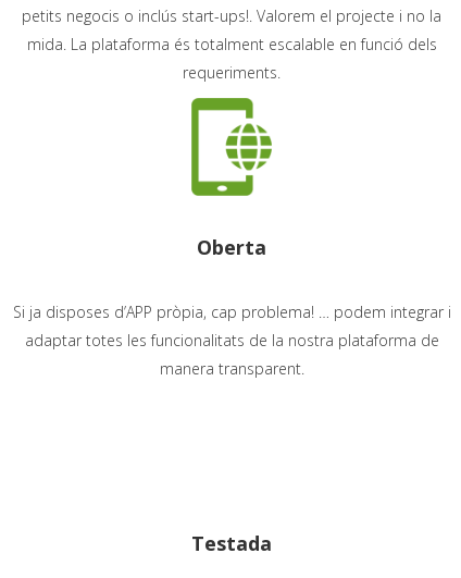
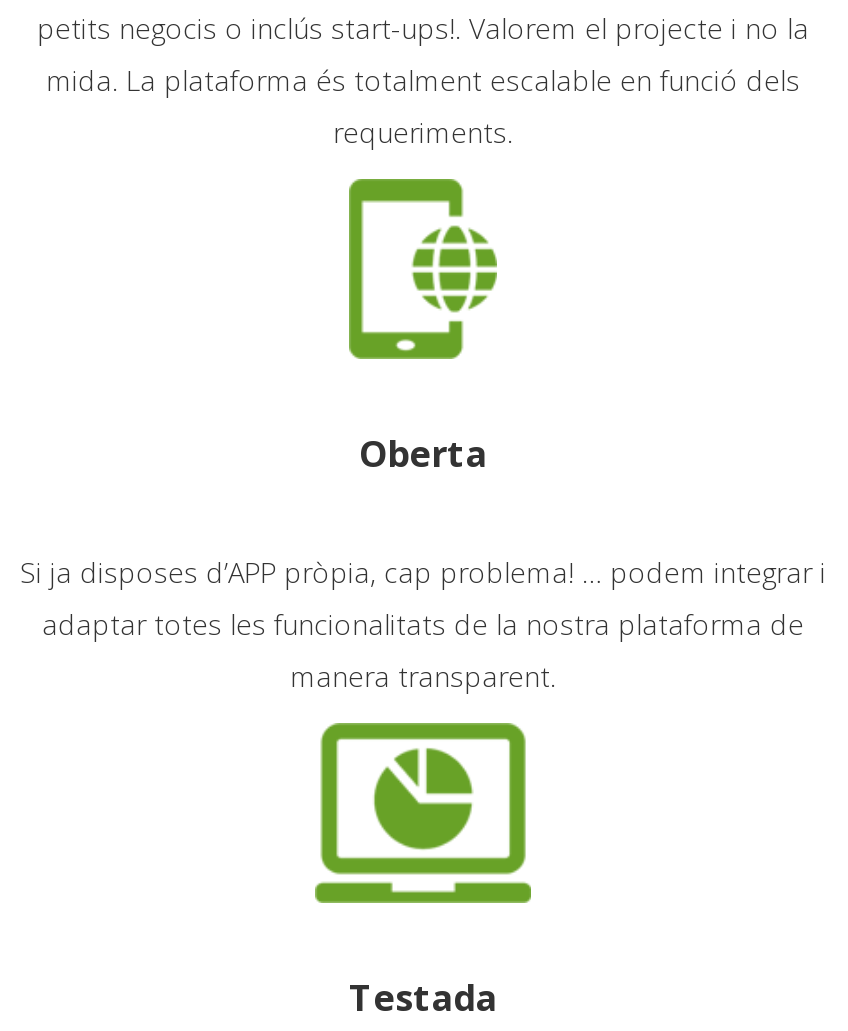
none -> [313,721,533,905] [image]

